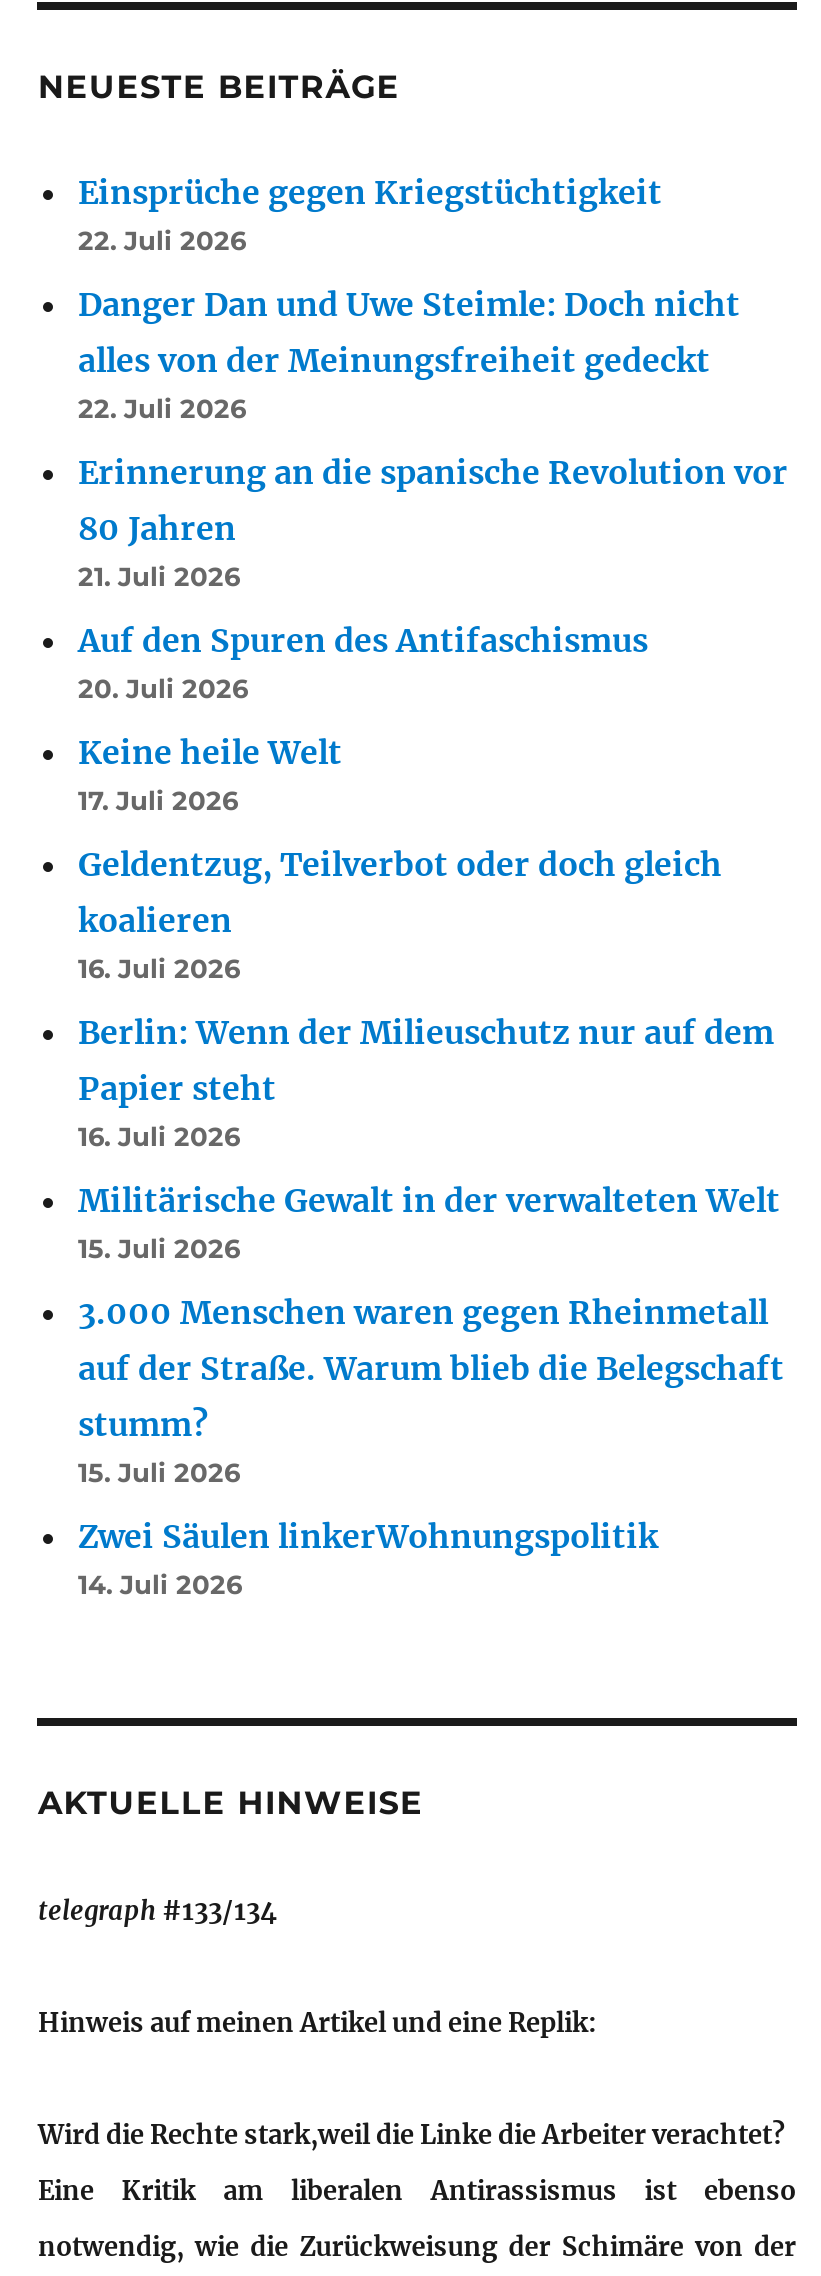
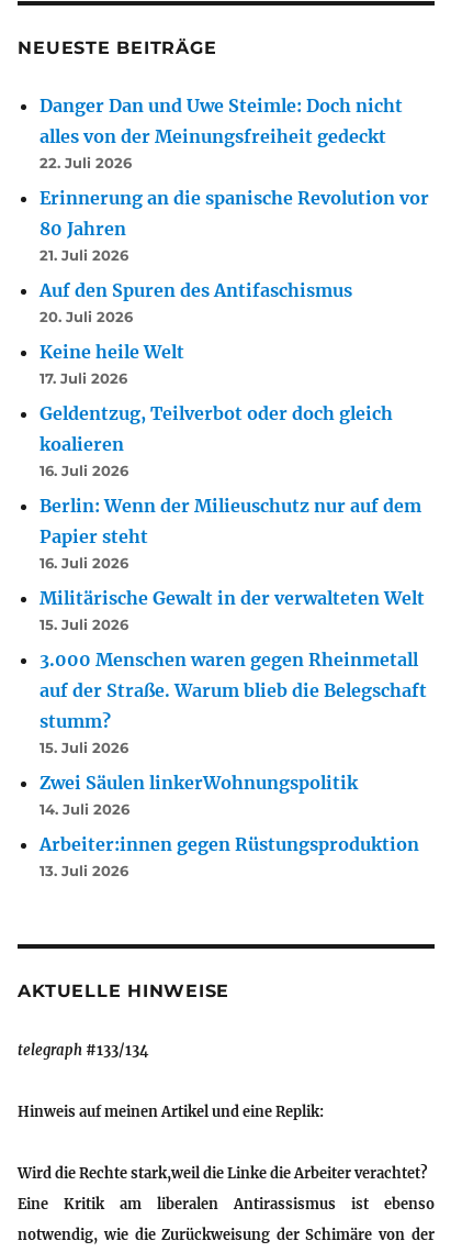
[78,172,662,256] Einsprüche gegen Kriegstüchtigkeit | 22. Juli 2026 -> none
moved [78,284,788,1600] -> [40,94,430,818]: Danger Dan und Uwe Steimle: Doch nicht | alles von der Meinungsfreiheit gedeckt | 22. Juli 2026 | ... | Zwei Säulen linkerWohnungspolitik | 14. Juli 2026
none -> [40,833,420,879] Arbeiter:innen gegen Rüstungsproduktion | 13. Juli 2026

